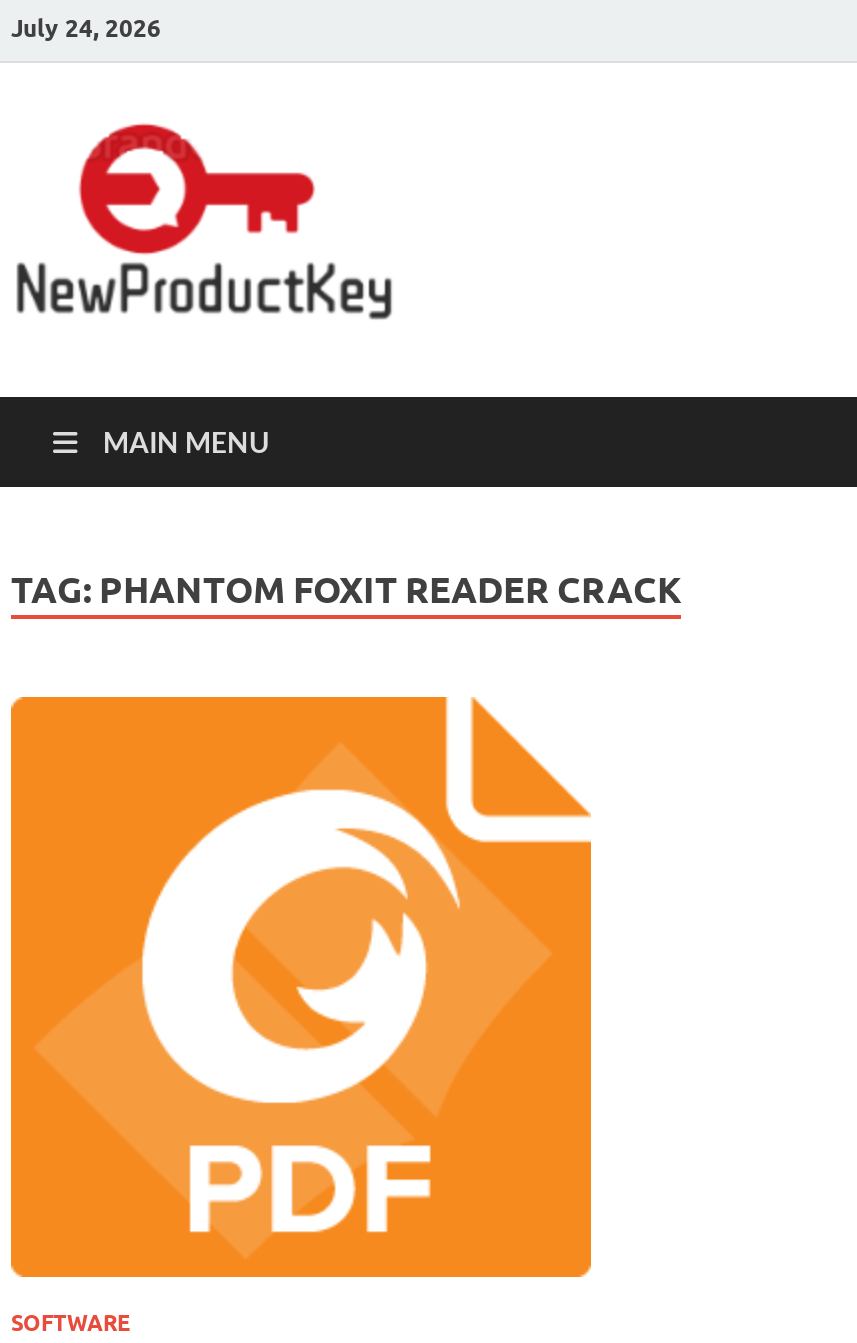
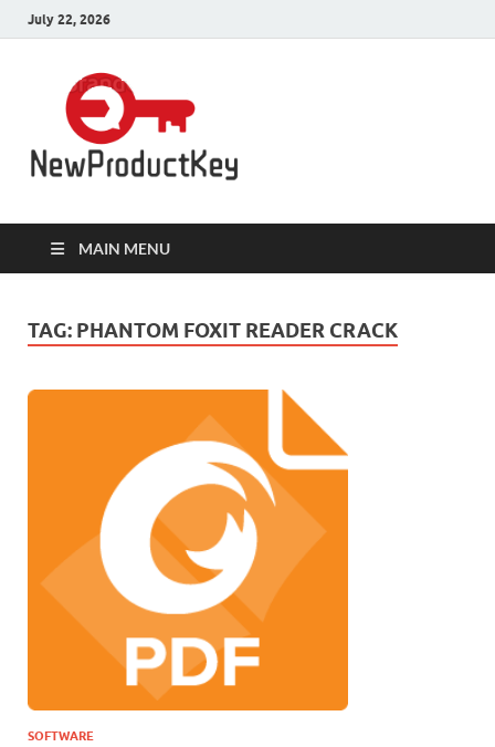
[11,12,161,42] July 24, 2026 -> [28,11,110,27] July 22, 2026

